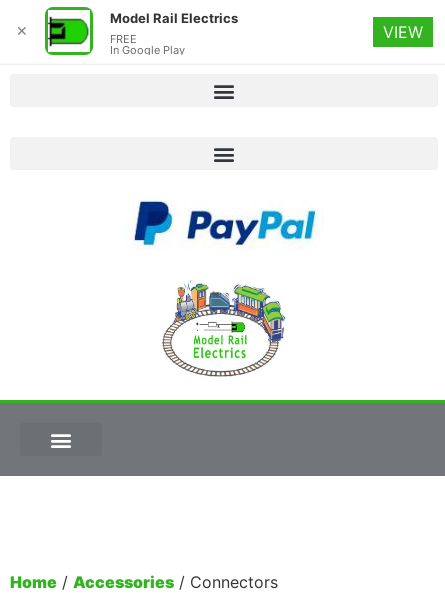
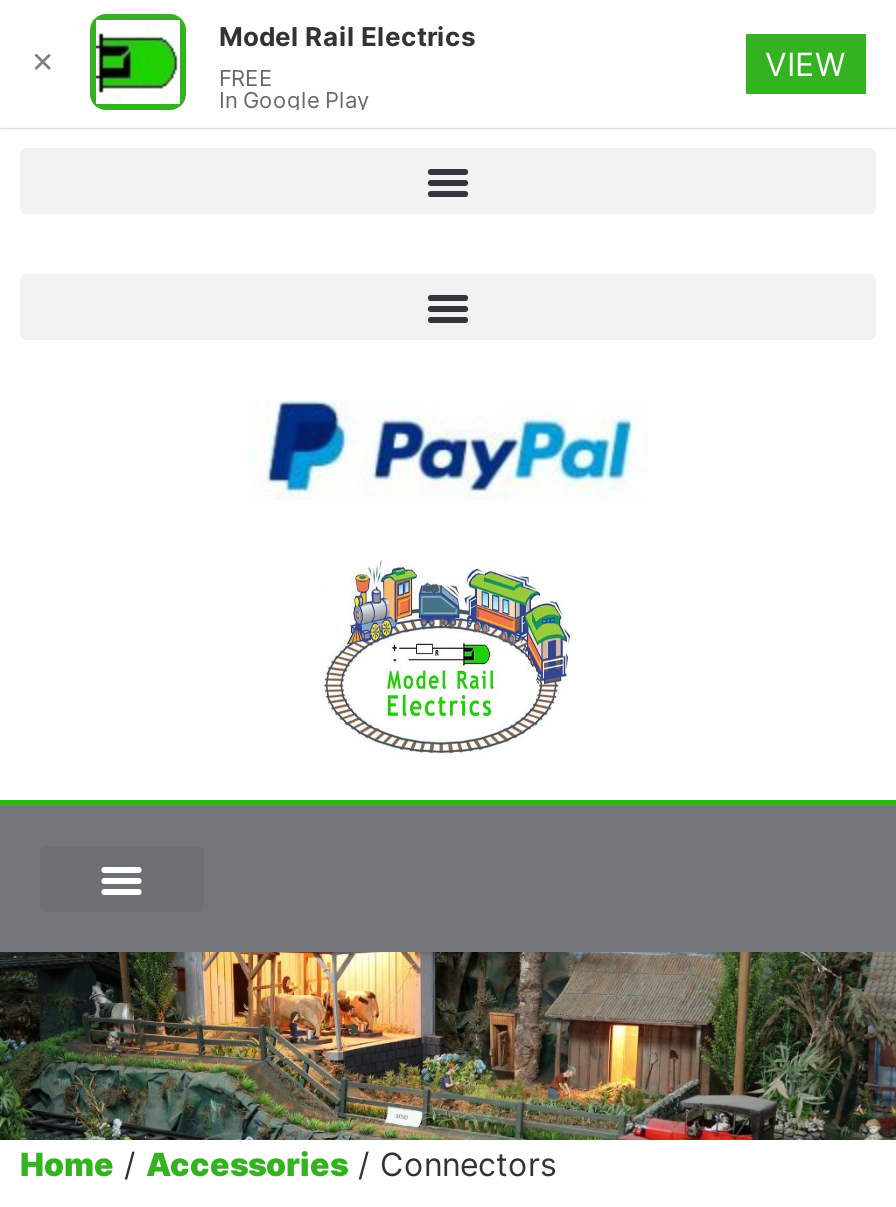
none -> [6,950,890,1142] [image]

